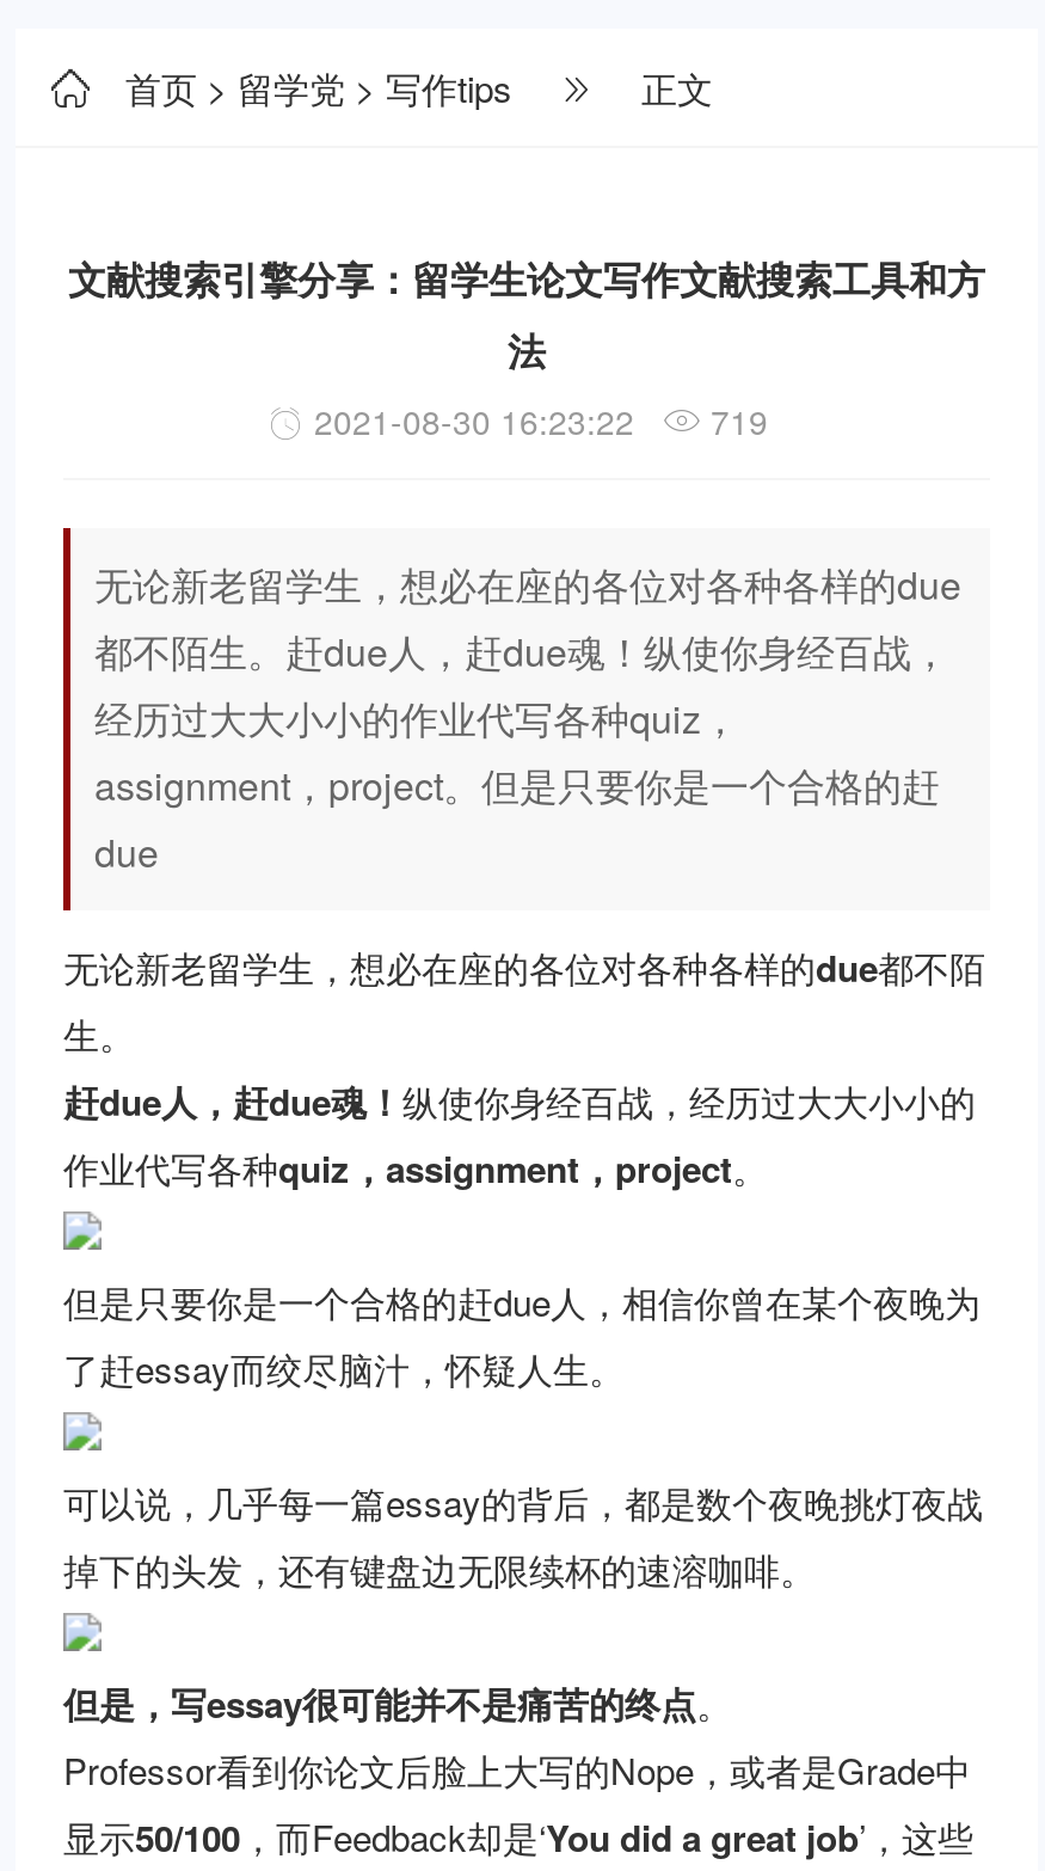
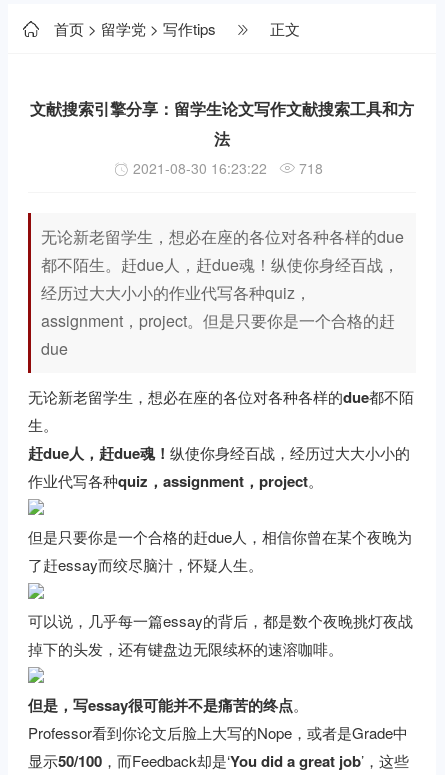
[305,397,787,444] 2021-08-30 16:23:22 719 -> [129,158,331,178] 2021-08-30 16:23:22 718

